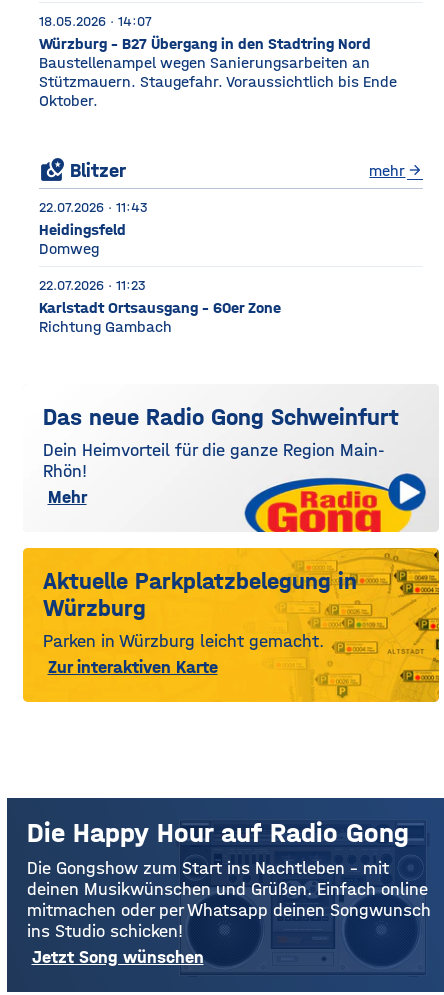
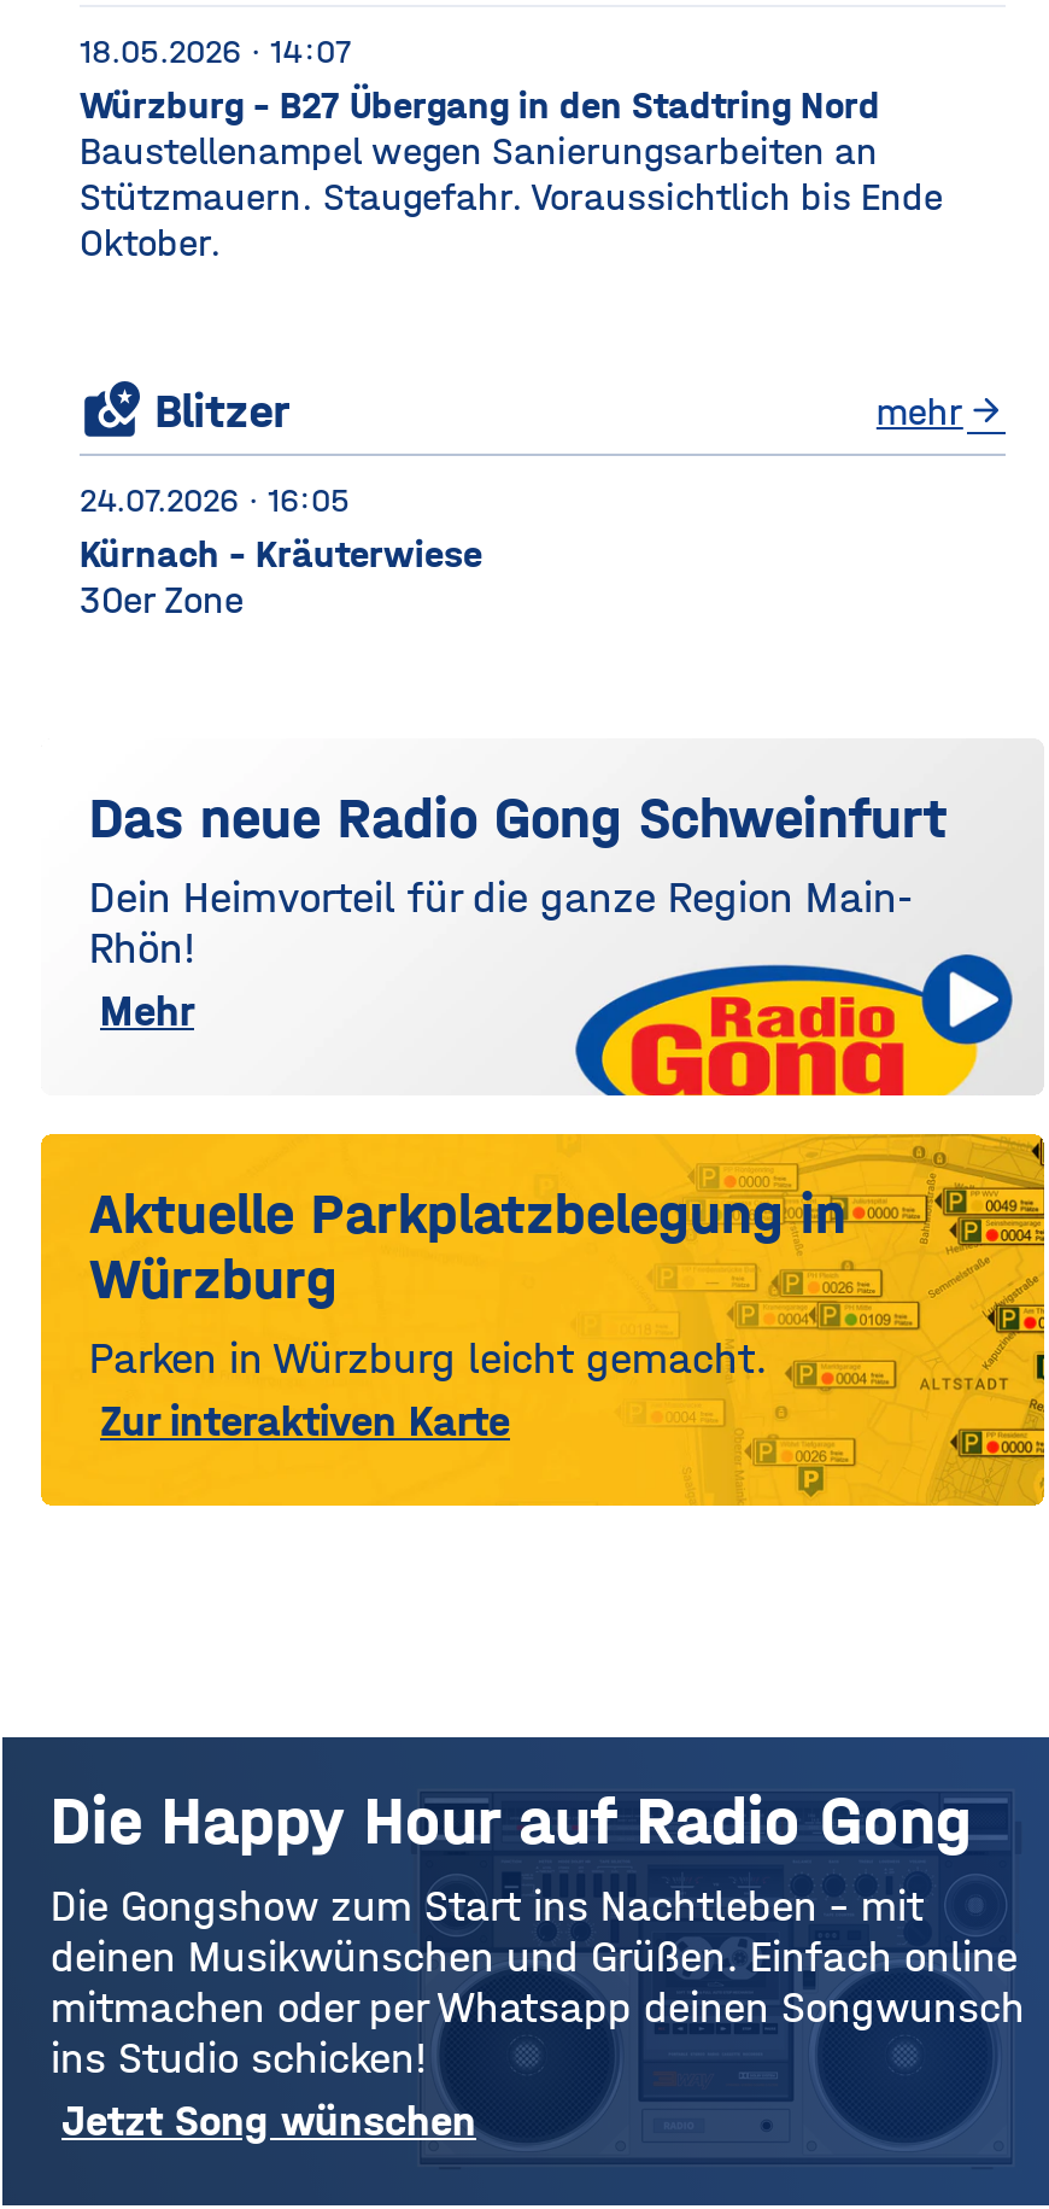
[39,199,281,336] 22.07.2026 · 11:43 | Heidingsfeld | Domweg | 22.07.2026 · 11:23 | Karlstadt Ortsausgang - 60er Zone | Richtung Gambach -> [80,481,482,623] 24.07.2026 · 16:05 | Kürnach - Kräuterwiese | 30er Zone

